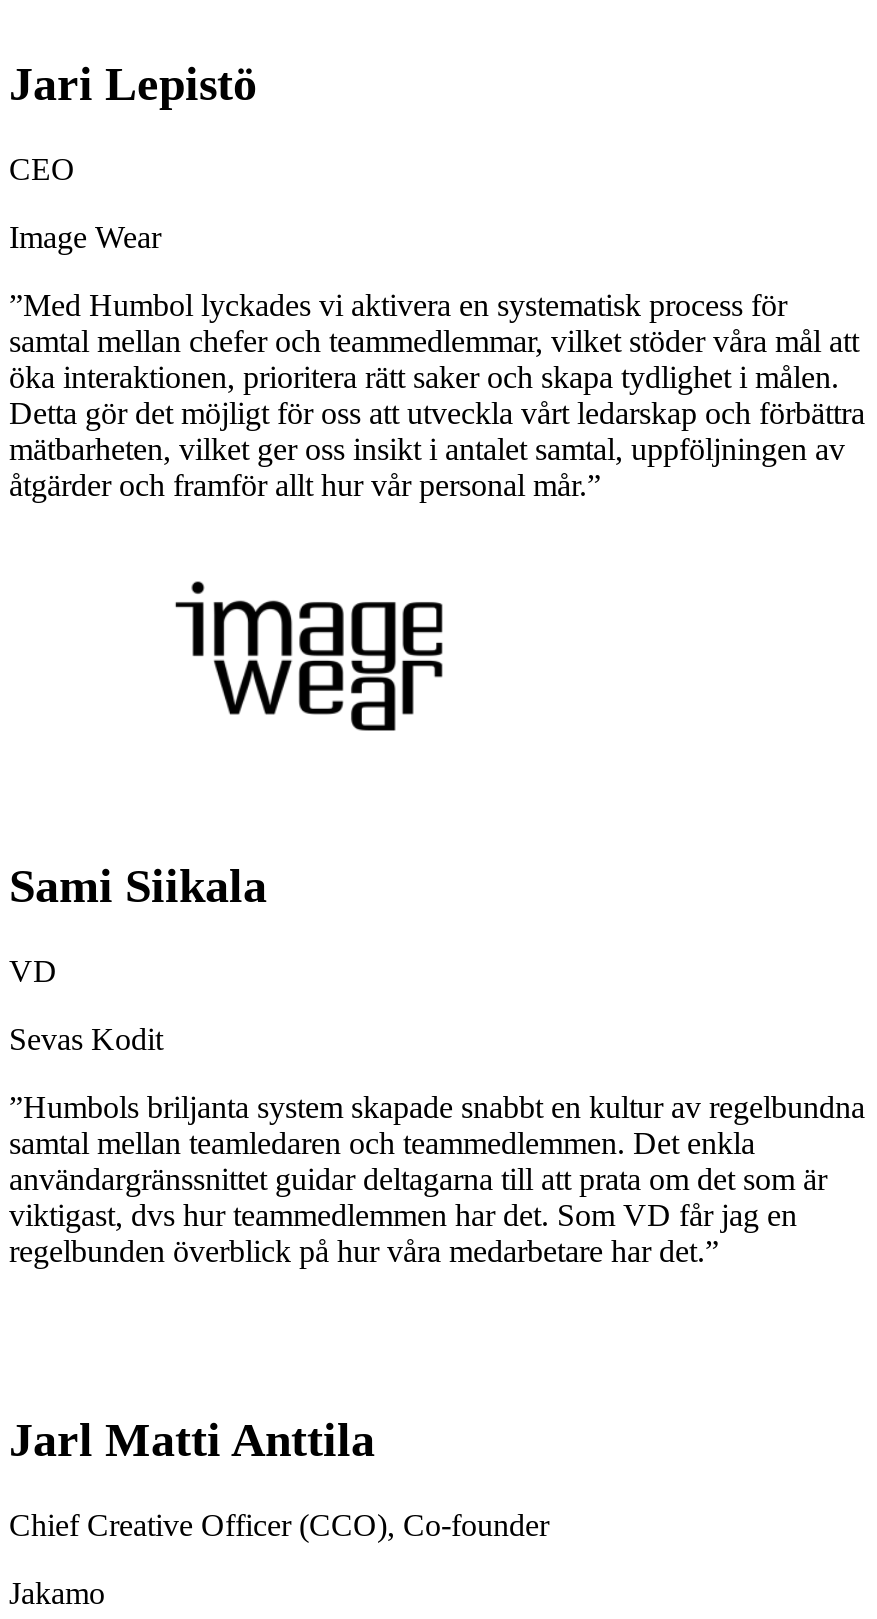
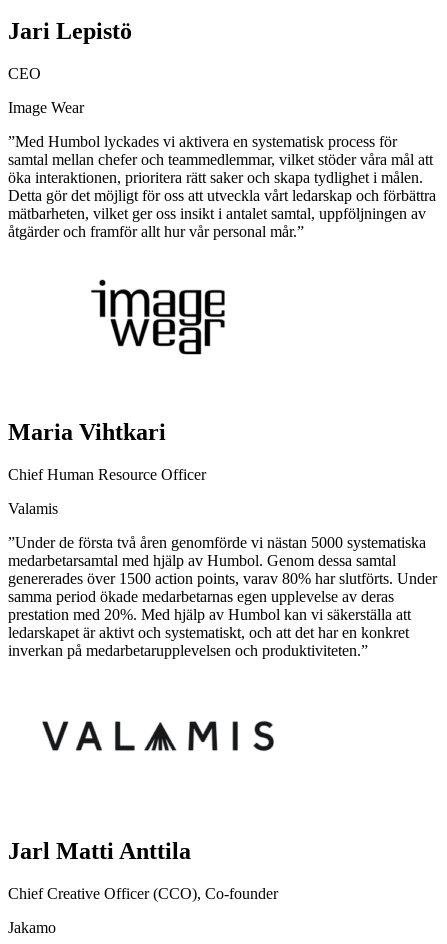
[9,860,267,912] Sami Siikala -> [8,419,166,445] Maria Vihtkari
[9,954,57,988] VD -> [8,466,206,483] Chief Human Resource Officer
[9,1022,163,1056] Sevas Kodit -> [8,500,58,517] Valamis
[9,1090,865,1268] ”Humbols briljanta system skapade snabbt en kultur av regelbundna | samtal mellan teamledaren och teammedlemmen. Det enkla | användargränssnittet guidar deltagarna till att prata om det som är | viktigast, dvs hur teammedlemmen har det. Som VD får jag en | regelbunden överblick på hur våra medarbetare har det.” -> [8,534,437,659] ”Under de första två åren genomförde vi nästan 5000 systematiska | medarbetarsamtal med hjälp av Humbol. Genom dessa samtal | genererades över 1500 action points, varav 80% har slutförts. Under | samma period ökade medarbetarnas egen upplevelse av deras | prestation med 20%. Med hjälp av Humbol kan vi säkerställa att | ledarskapet är aktivt och systematiskt, och att det har en konkret | inverkan på medarbetarupplevelsen och produktiviteten.”

